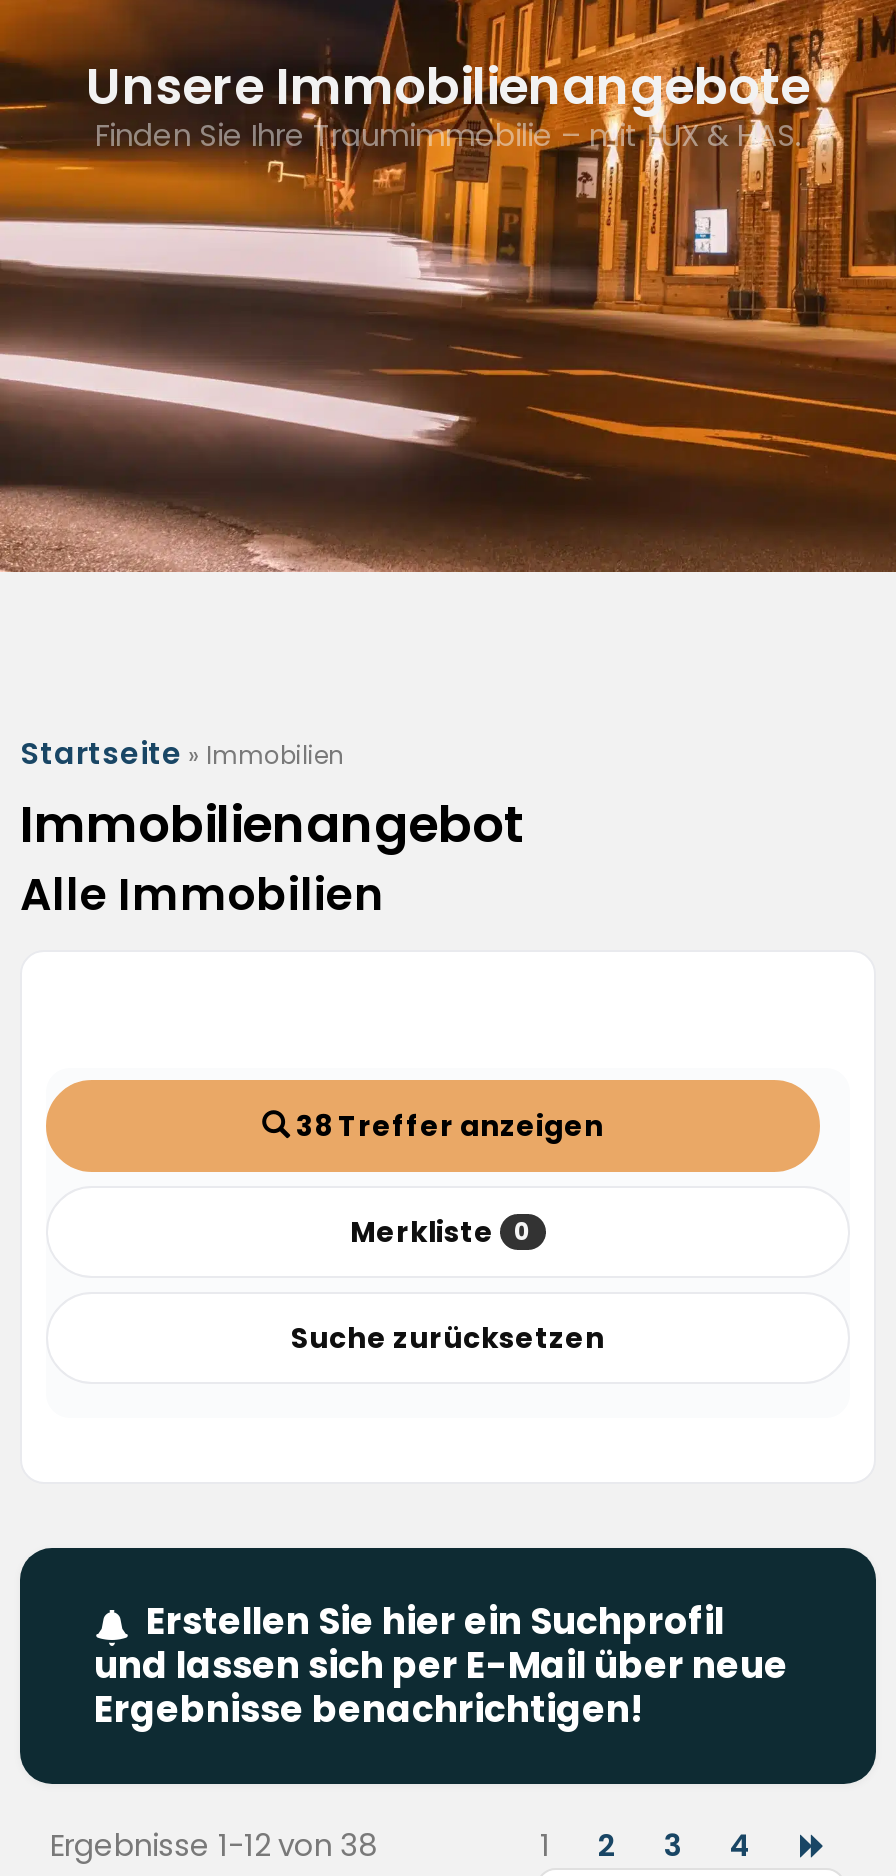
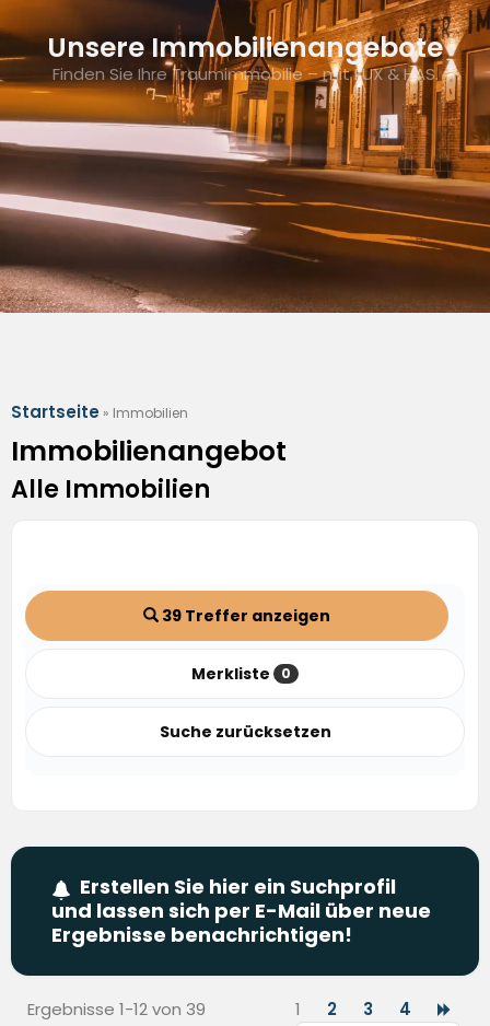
[296,1106,604,1146] 38 Treffer anzeigen -> [162,605,330,627] 39 Treffer anzeigen
[50,1824,376,1866] Ergebnisse 1-12 von 38 -> [27,998,206,1021] Ergebnisse 1-12 von 39

